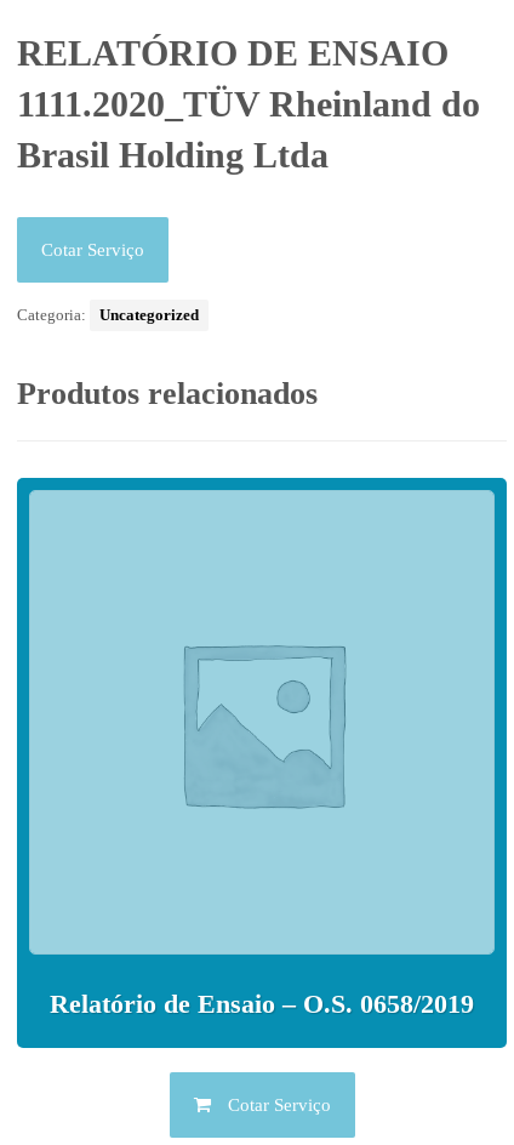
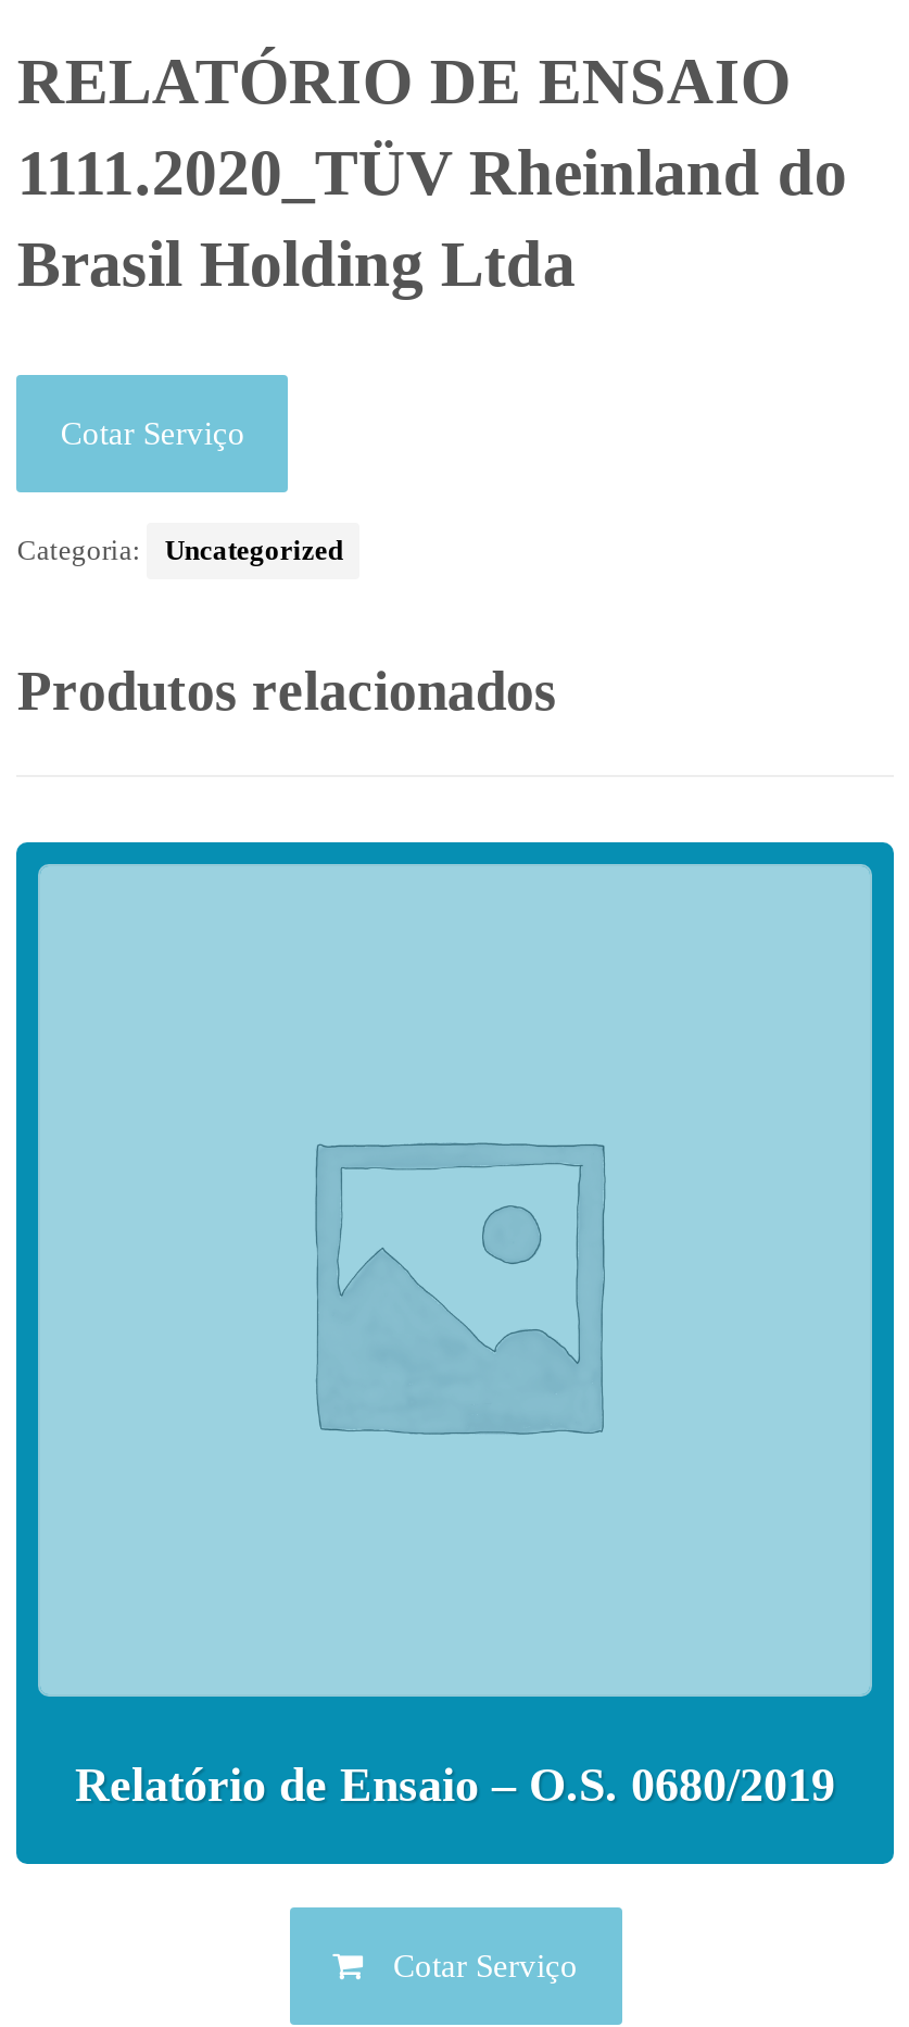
[50,989,474,1019] Relatório de Ensaio – O.S. 0658/2019 -> [75,1758,835,1813] Relatório de Ensaio – O.S. 0680/2019

